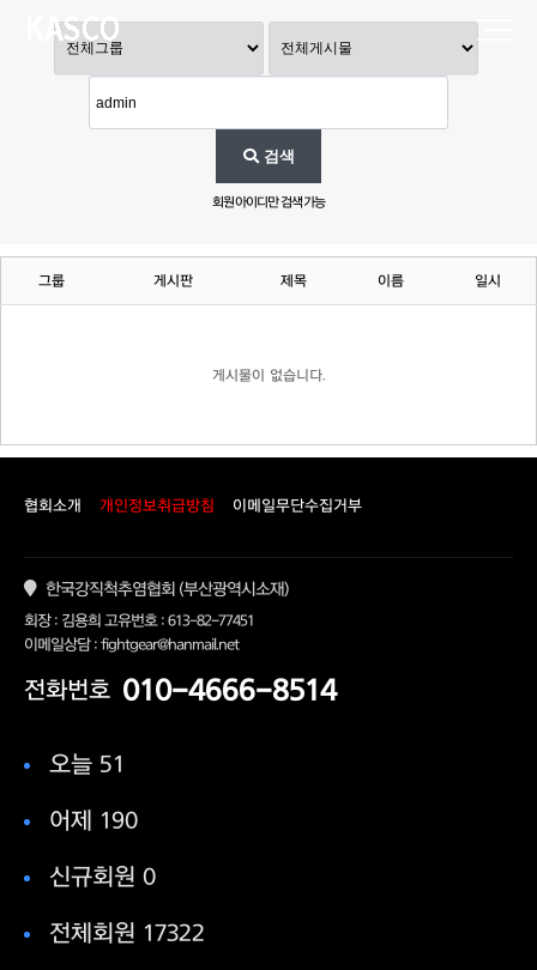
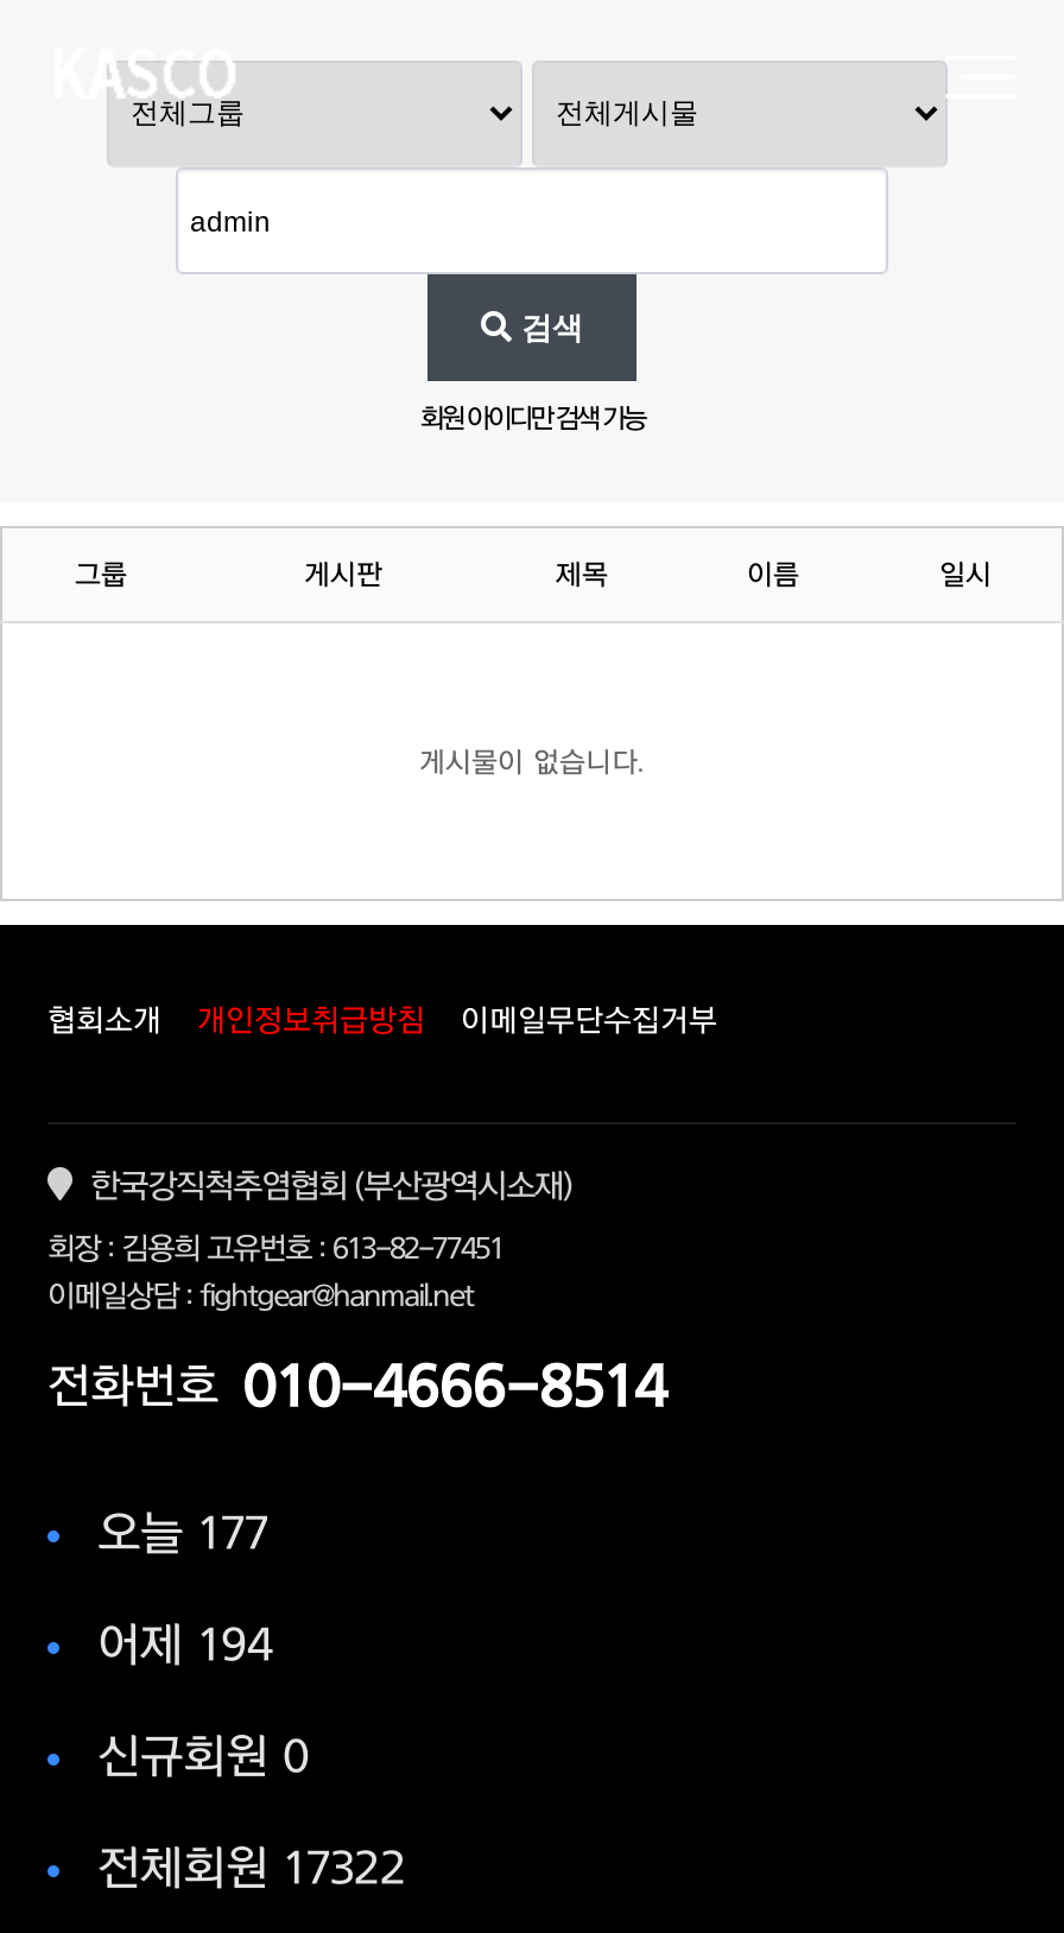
[42,752,125,776] 오늘 51 -> [83,1509,268,1557] 오늘 177
[42,808,138,832] 어제 190 -> [83,1621,273,1668] 어제 194

